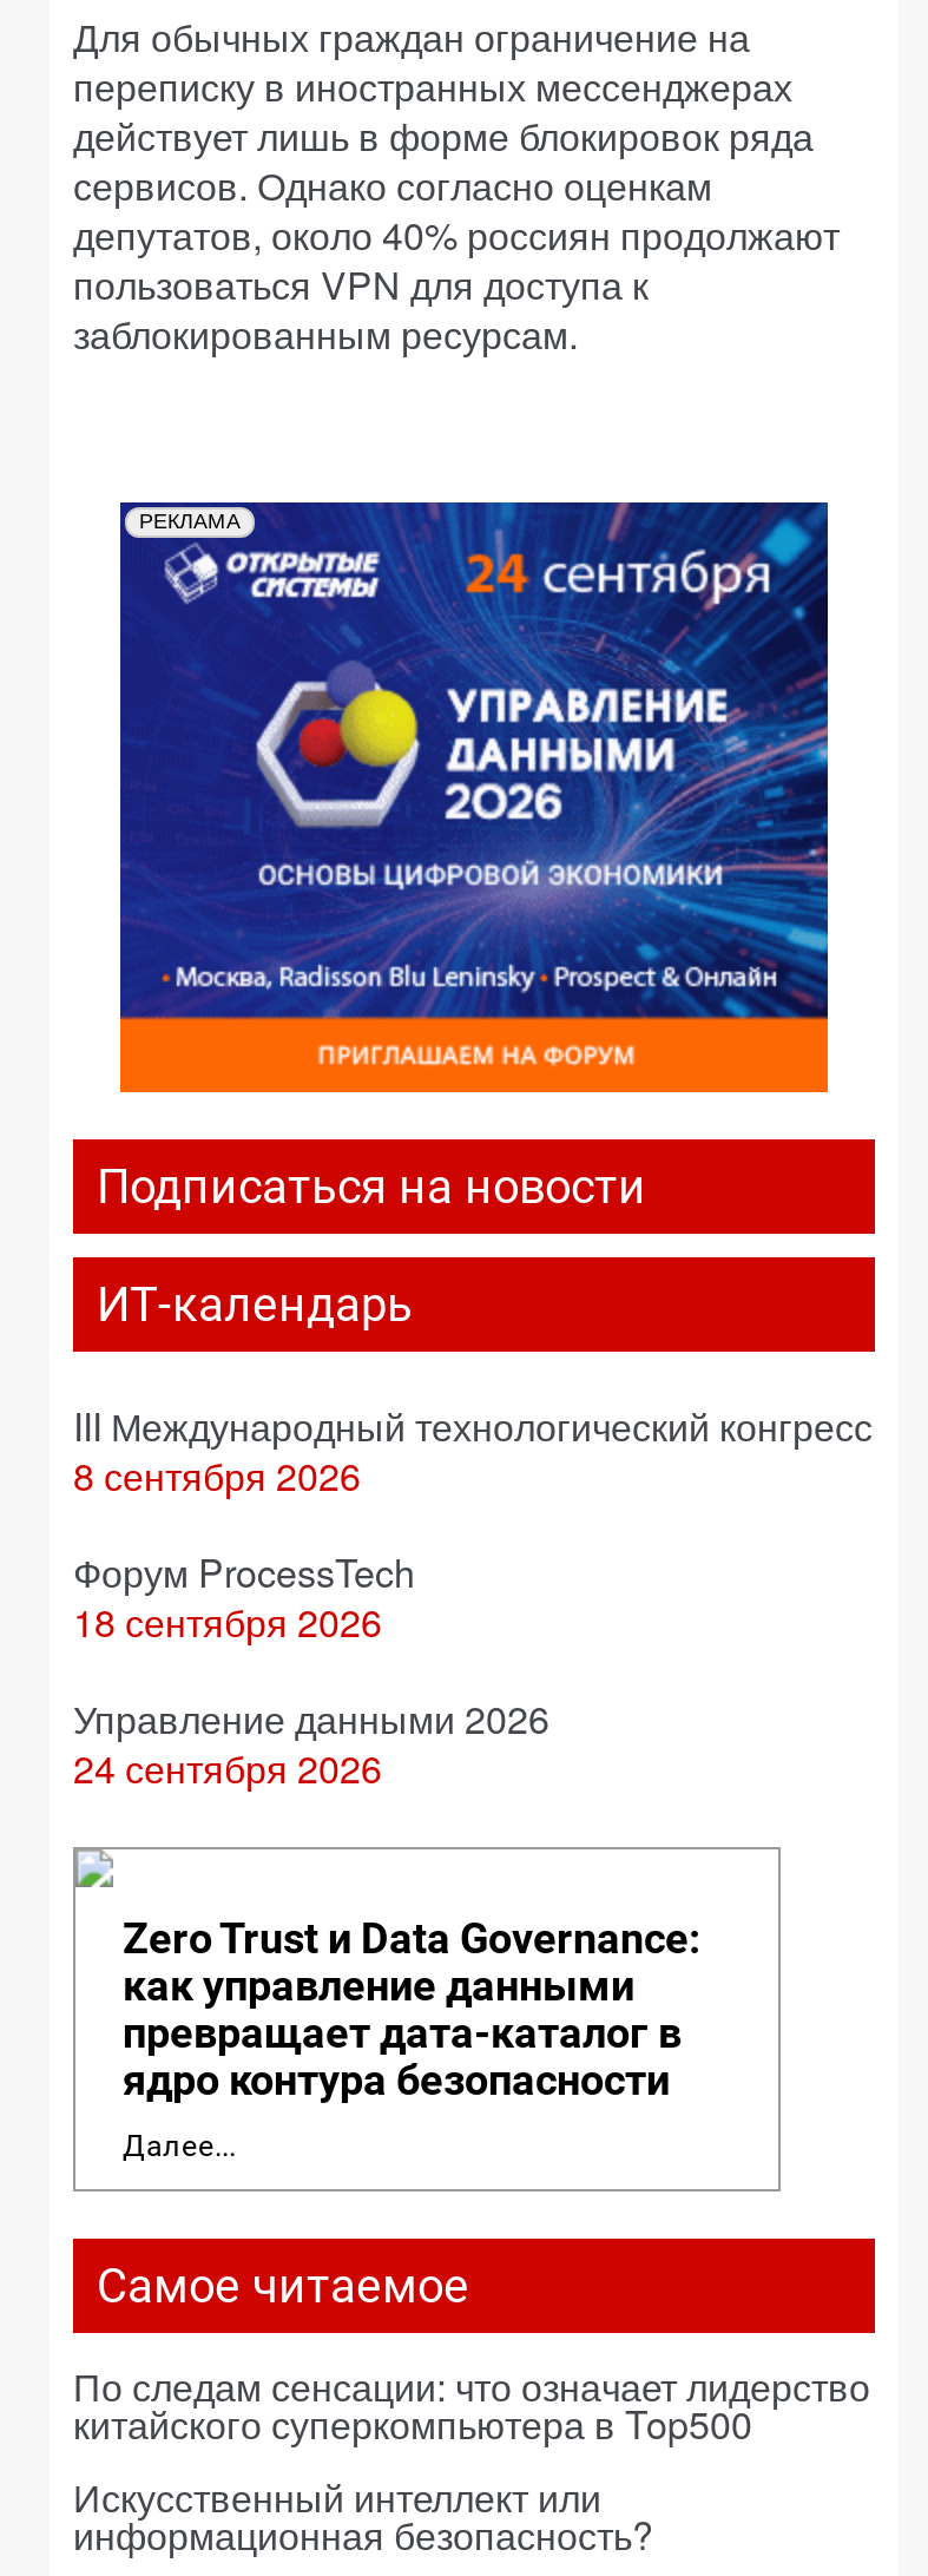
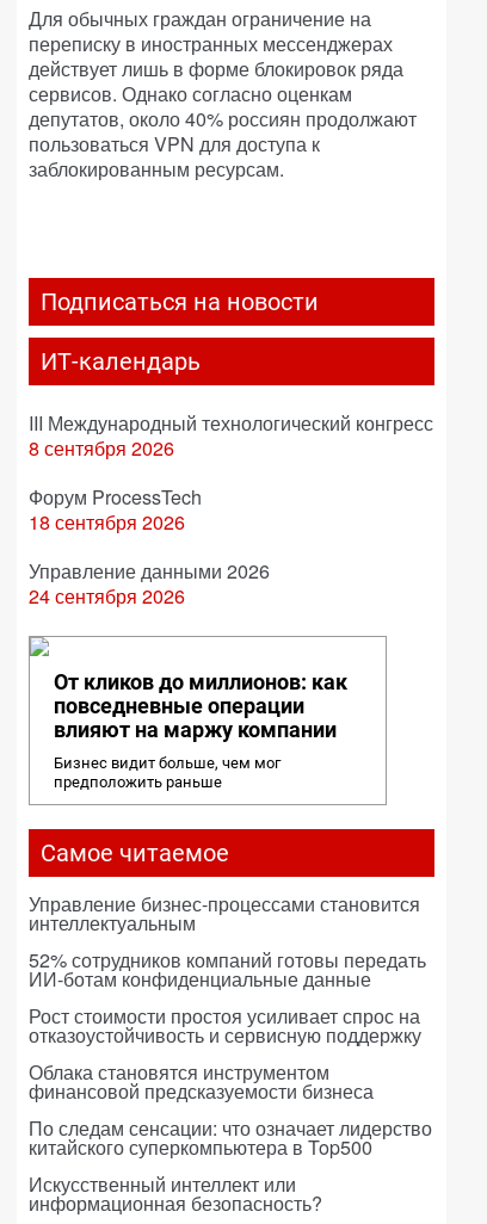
[118,500,830,1095] [image] | РЕКЛАМА -> none
moved [73,1159,873,1796] -> [29,288,433,610]: Подписаться на новости | ИТ-календарь | III Международный технологический конгресс | 8 сентября 2026 | Форум ProcessTech | 18 сентября 2026 | Управление данными 2026 | 24 сентября 2026
[123,1914,700,2105] Zero Trust и Data Governance: | как управление данными | превращает дата-каталог в | ядро контура безопасности -> [54,670,347,742] От кликов до миллионов: как | повседневные операции | влияют на маржу компании
[123,2128,236,2164] Далее... -> [54,754,281,791] Бизнес видит больше, чем мог | предположить раньше
moved [97,2258,469,2315] -> [41,839,229,868]: Самое читаемое
none -> [29,890,426,1105] Управление бизнес-процессами становится | интеллектуальным | 52% сотрудников компаний готовы передать | ИИ-ботам конфиденциальные данные | Рост стоимости простоя усиливает спрос на | отказоустойчивость и сервисную поддержку | Облака становятся инструментом | финансовой предсказуемости бизнеса

